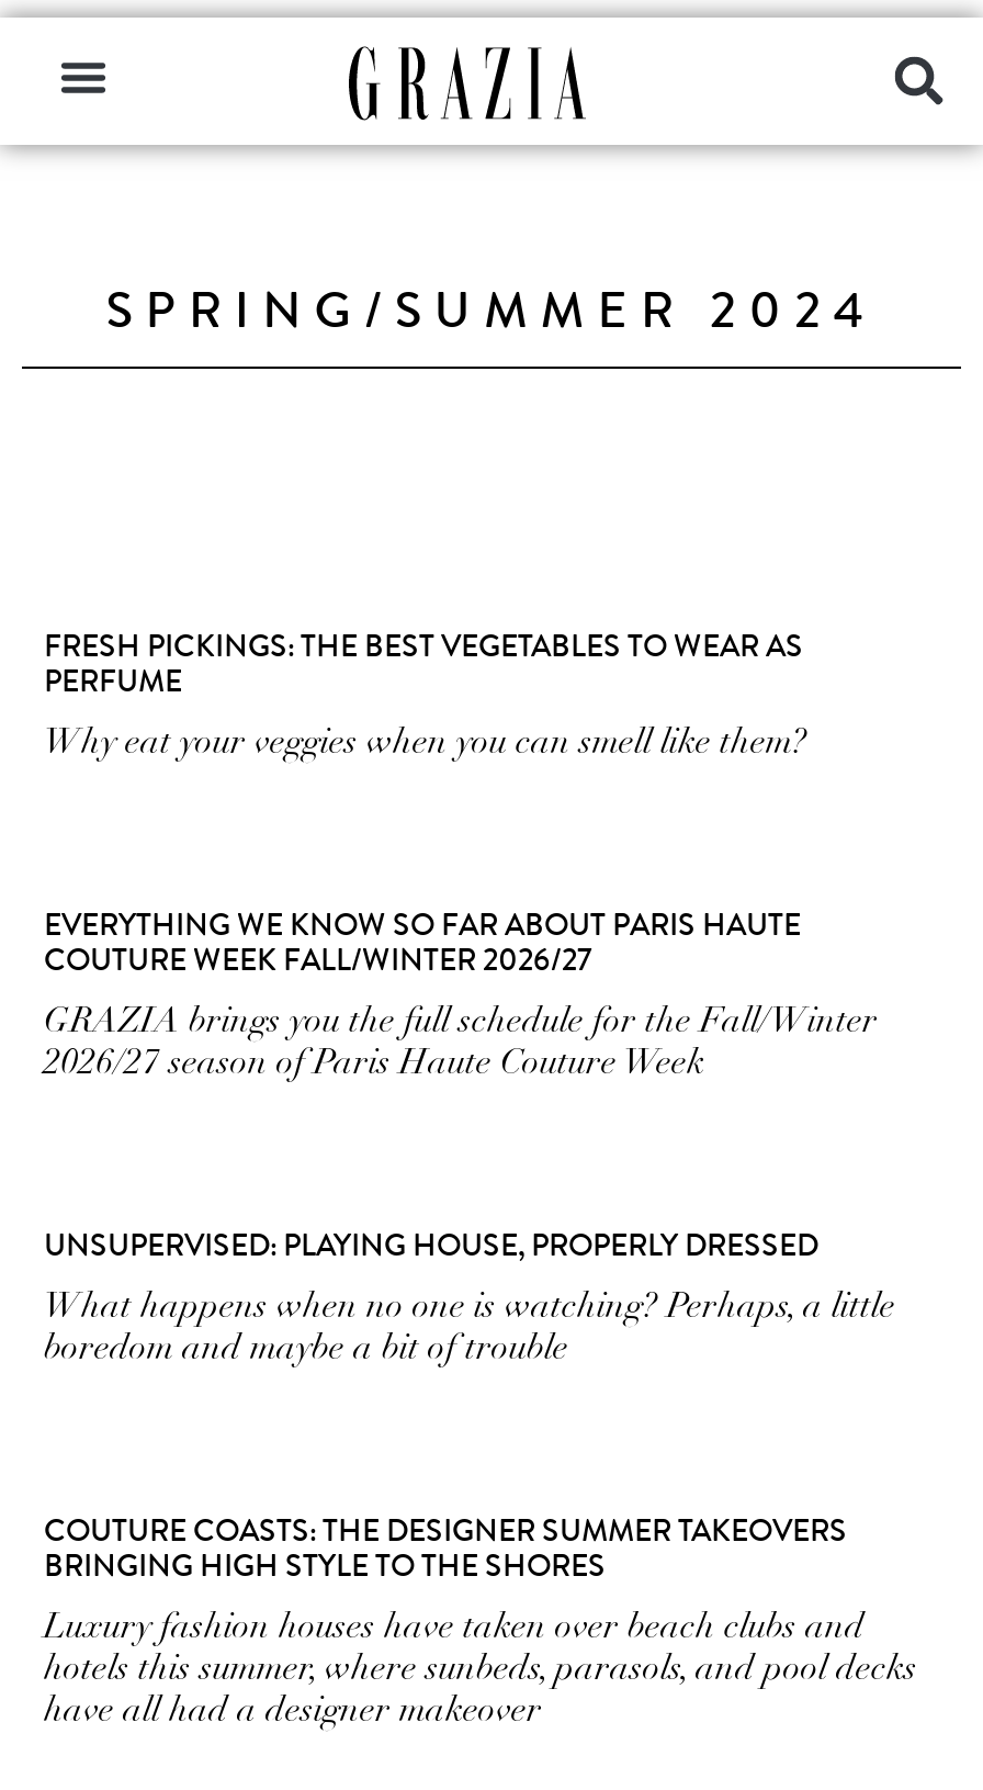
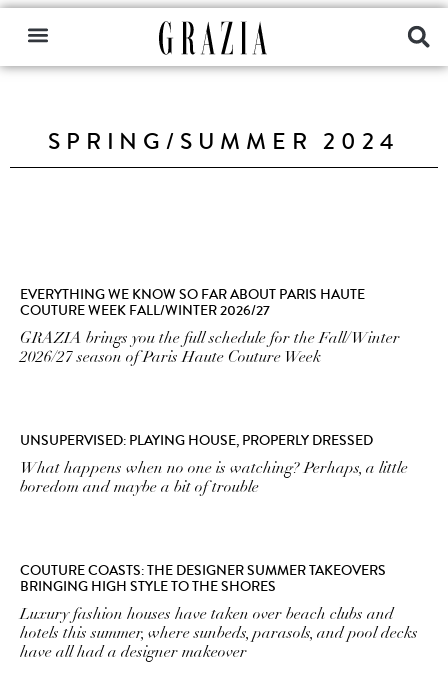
[44,626,807,764] FRESH PICKINGS: THE BEST VEGETABLES TO WEAR AS | PERFUME | Why eat your veggies when you can smell like them? -> none

